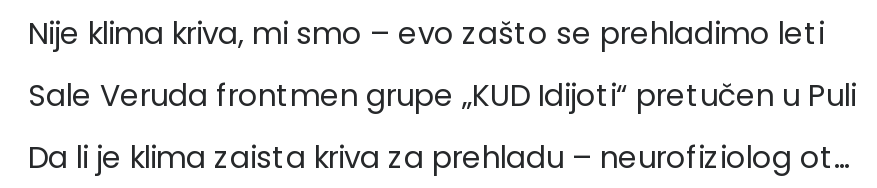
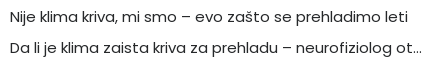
[28,74,856,116] Sale Veruda frontmen grupe „KUD Idijoti“ pretučen u Puli -> none

